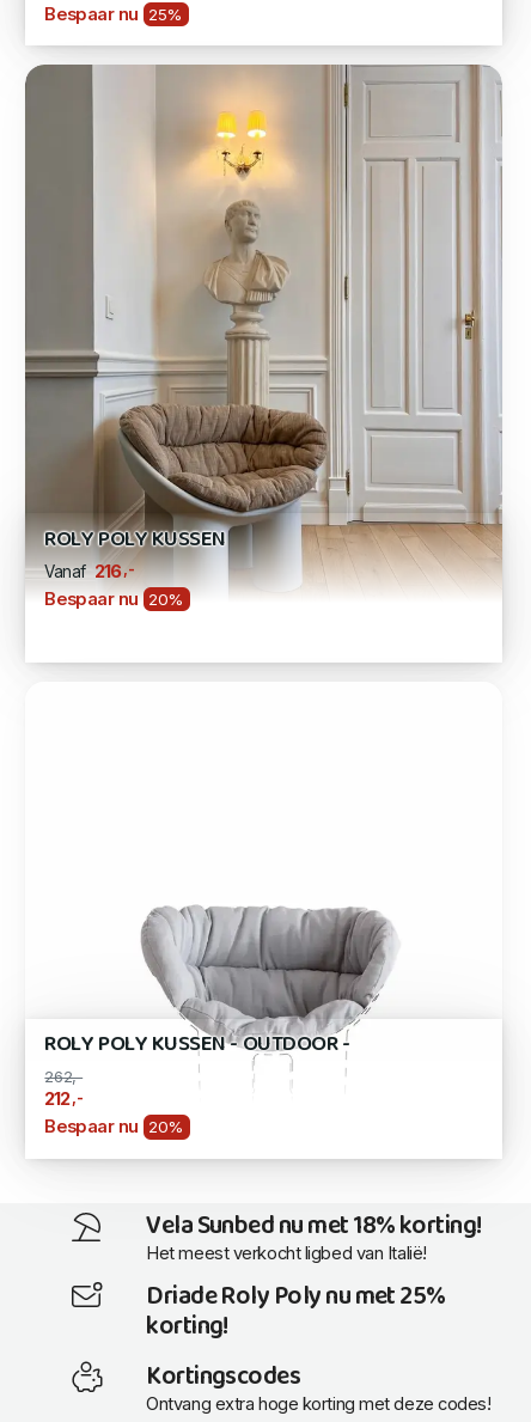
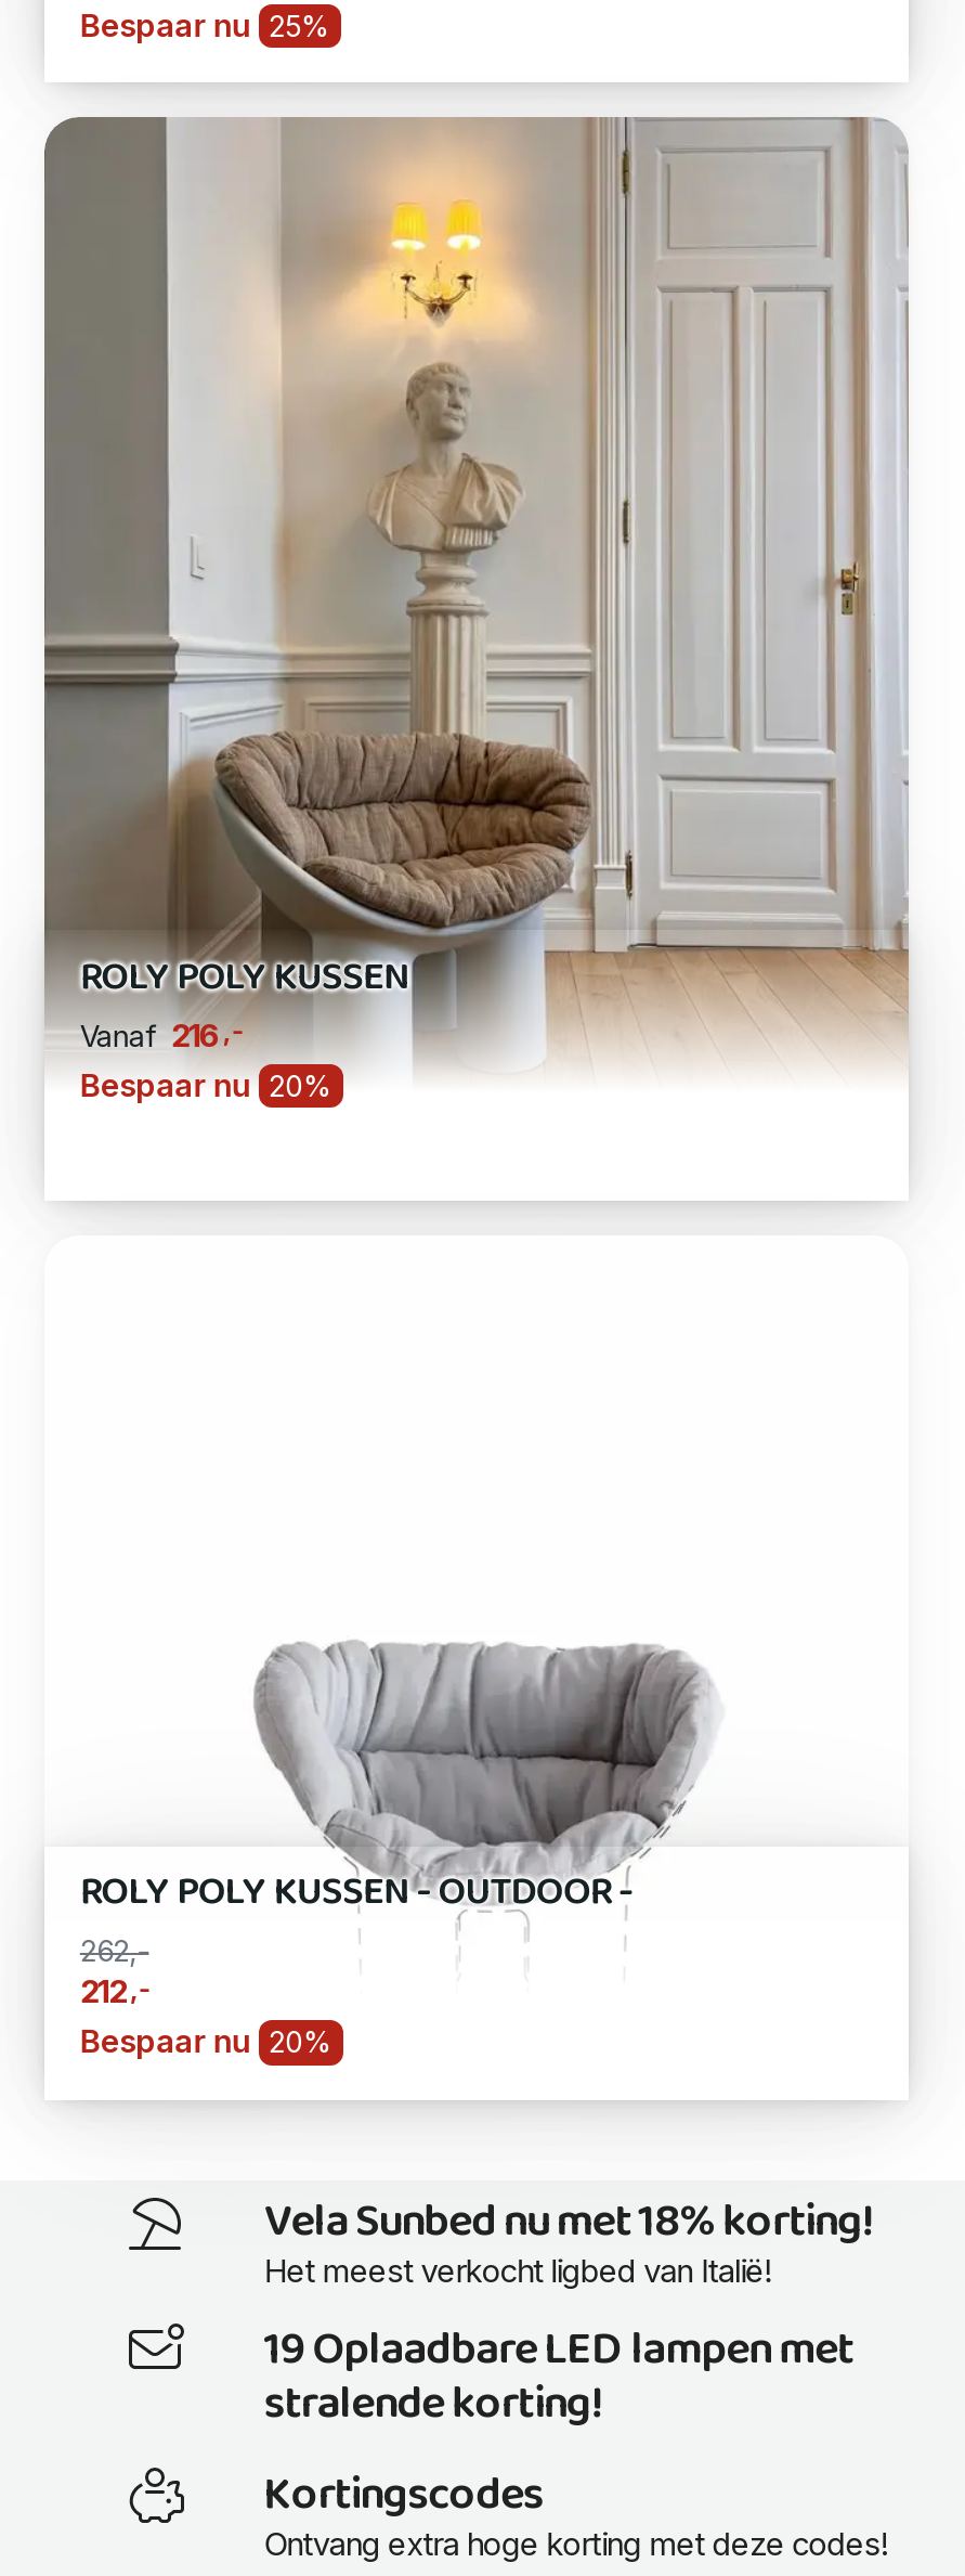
[146,1276,446,1349] Driade Roly Poly nu met 25% | korting! -> [264,2312,853,2444] 19 Oplaadbare LED lampen met | stralende korting!

